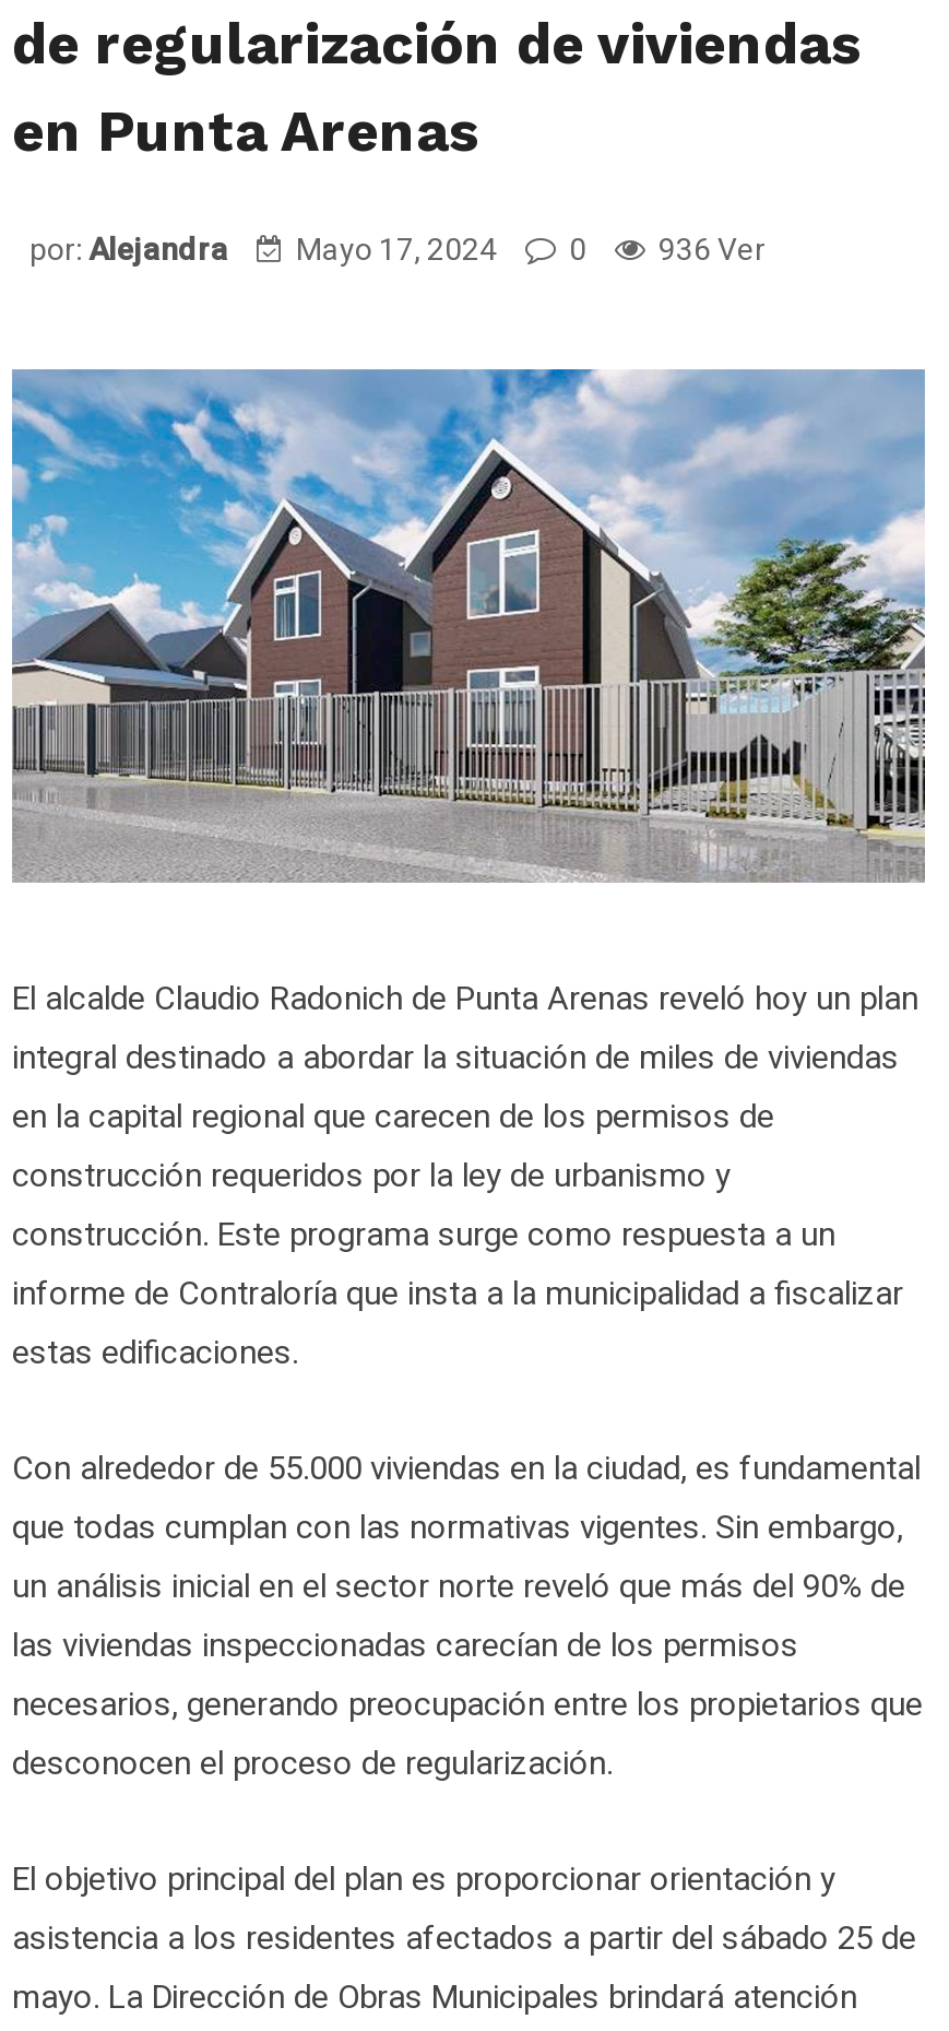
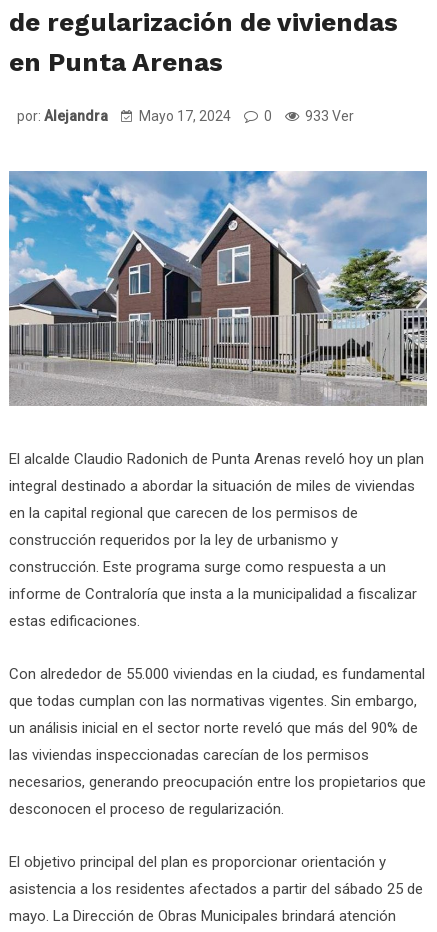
[29,232,766,267] por: Alejandra Mayo 17, 2024 0 936 Ver -> [17,108,354,124] por: Alejandra Mayo 17, 2024 0 933 Ver

